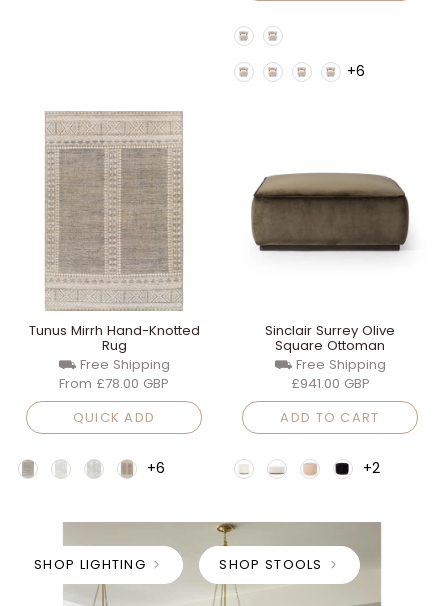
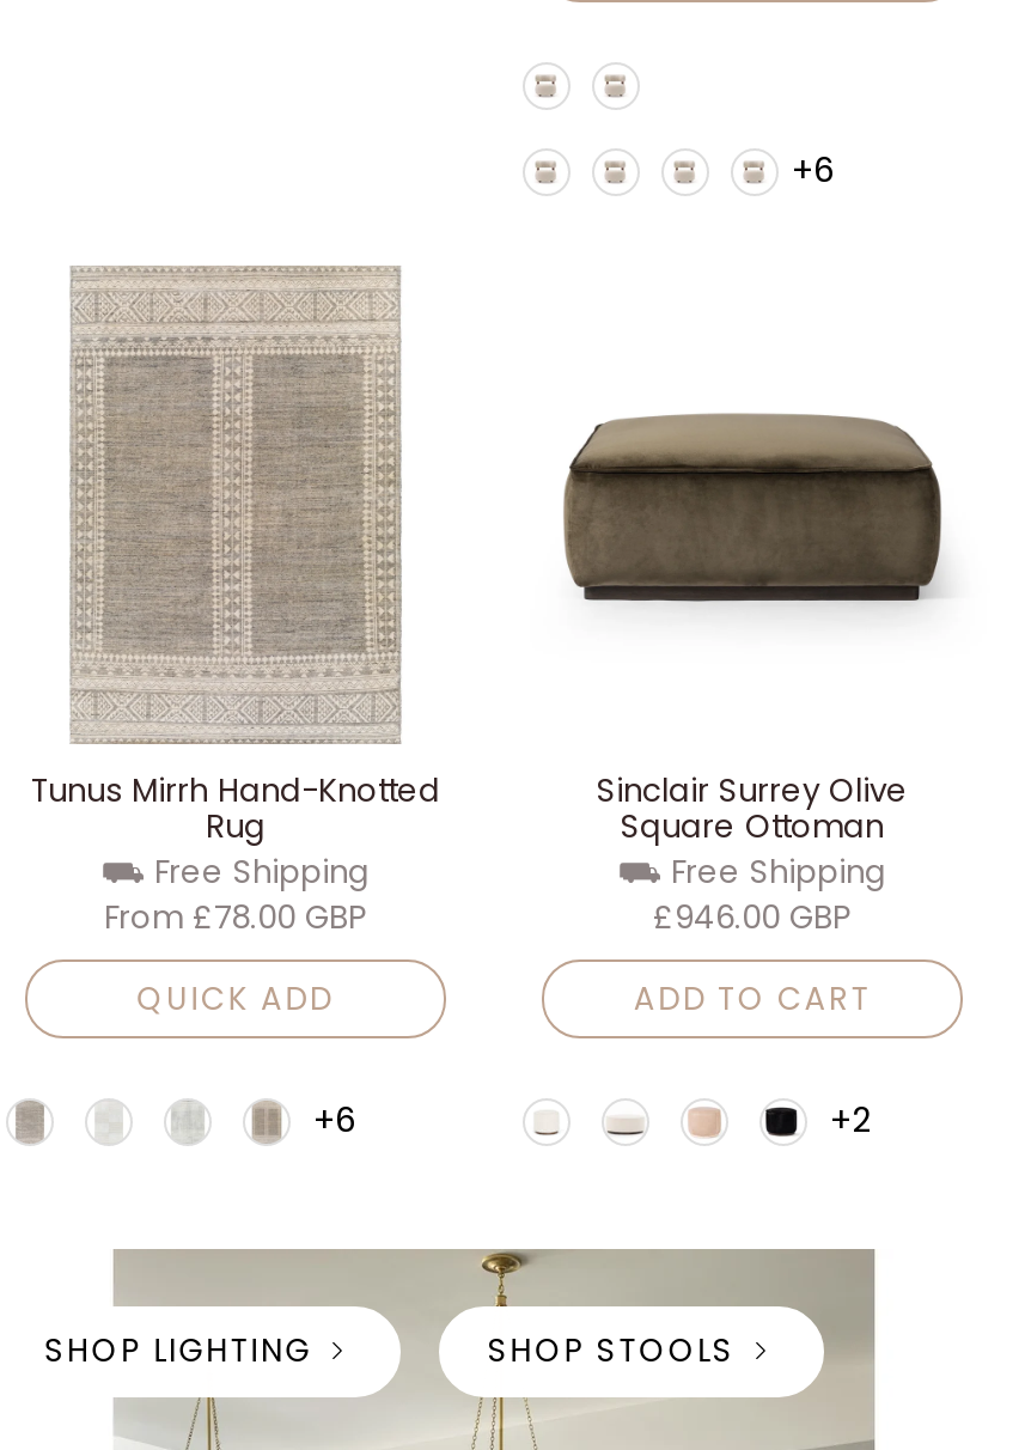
[290,374,369,393] £941.00 GBP -> [653,894,852,940] £946.00 GBP

